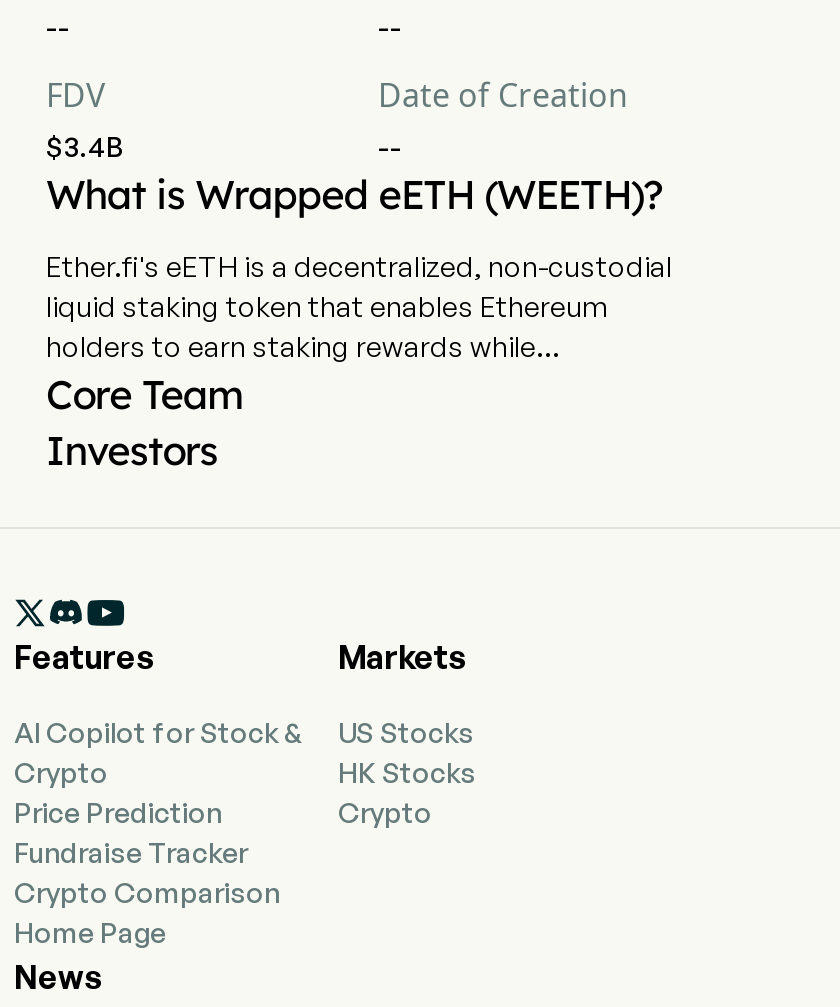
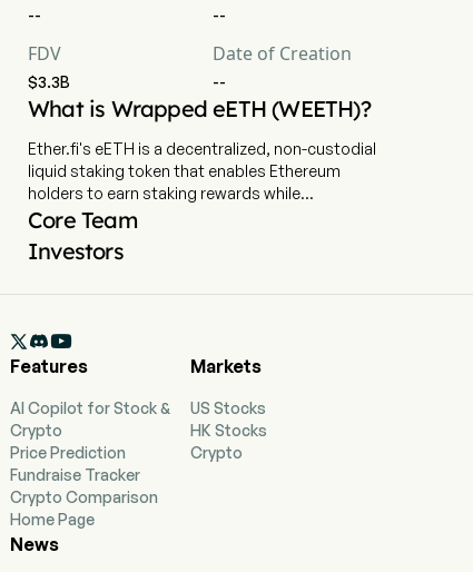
[46,129,124,163] $3.4B -> [28,72,70,91] $3.3B

